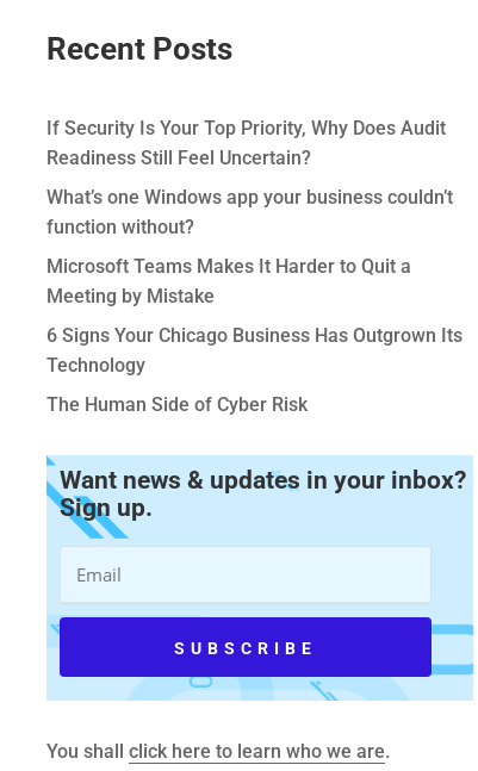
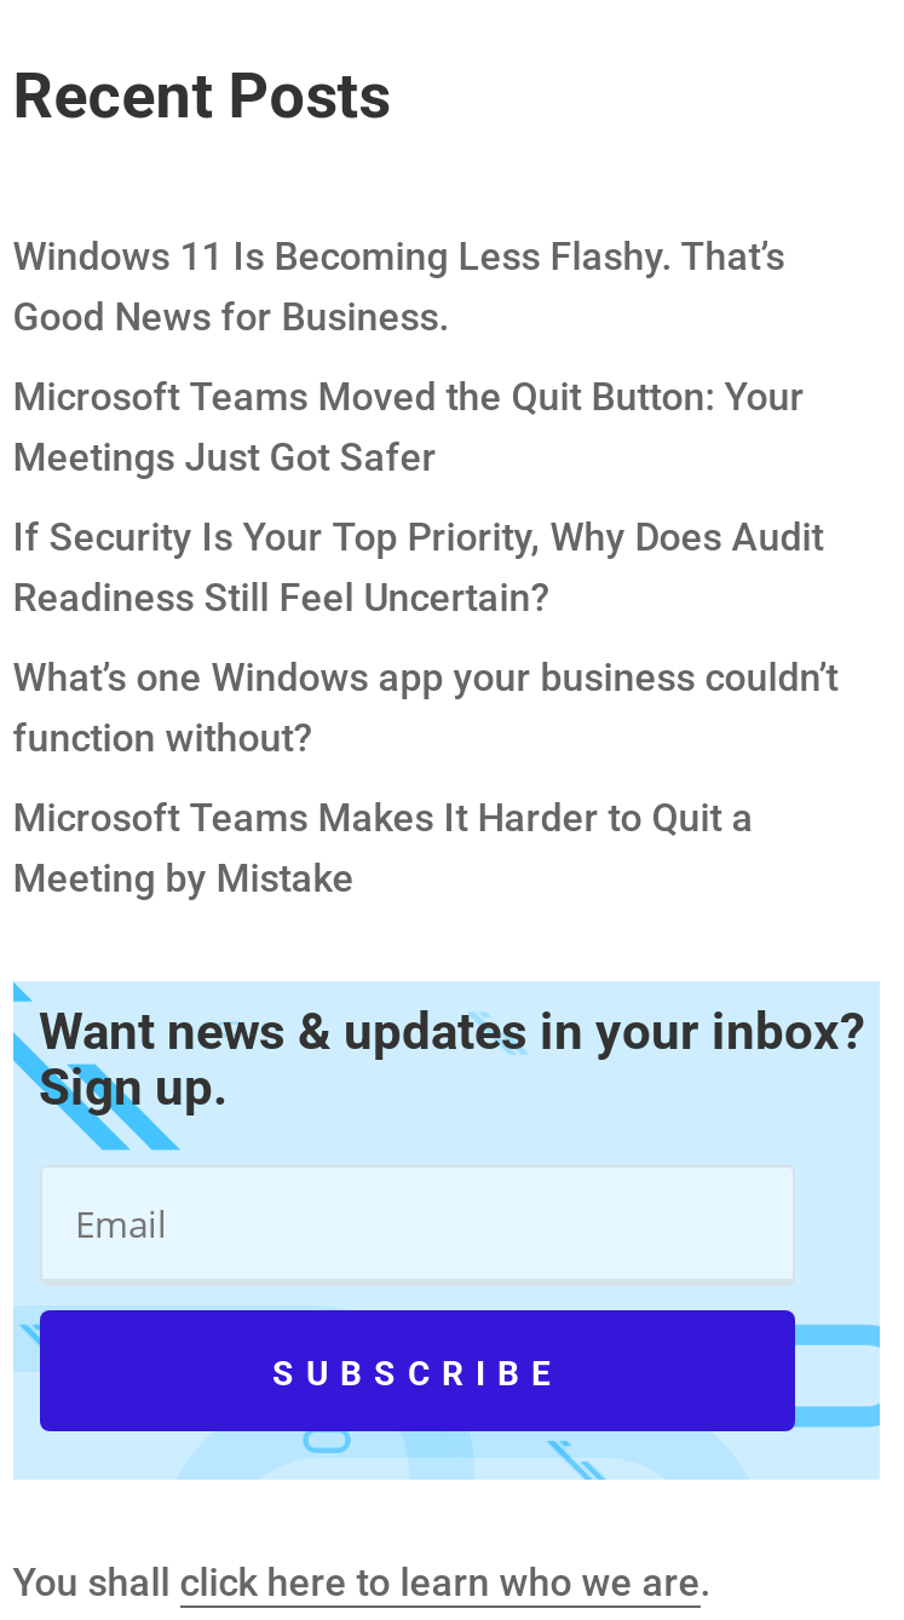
none -> [13,233,804,479] Windows 11 Is Becoming Less Flashy. That’s | Good News for Business. | Microsoft Teams Moved the Quit Button: Your | Meetings Just Got Safer
moved [46,116,453,307] -> [13,513,838,900]: If Security Is Your Top Priority, Why Does Audit | Readiness Still Feel Uncertain? | What’s one Windows app your business couldn’t | function without? | Microsoft Teams Makes It Harder to Quit a | Meeting by Mistake
[46,324,462,415] 6 Signs Your Chicago Business Has Outgrown Its | Technology | The Human Side of Cyber Risk -> none

